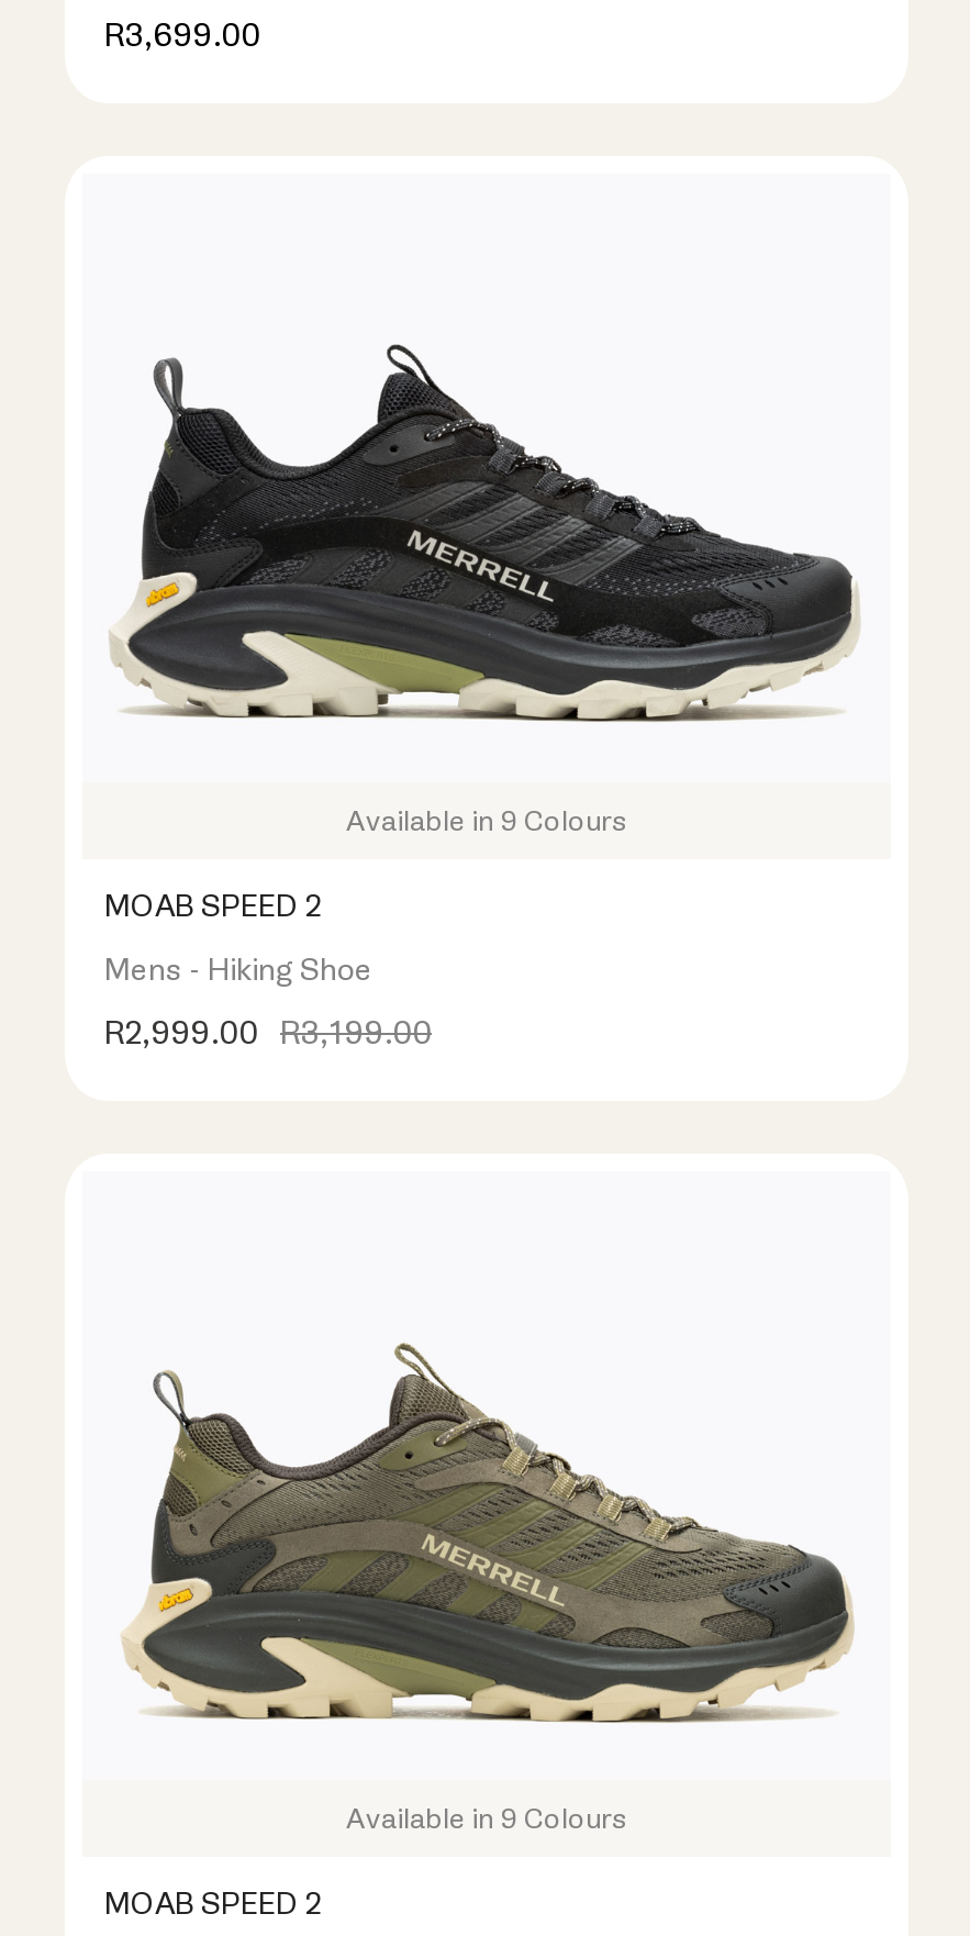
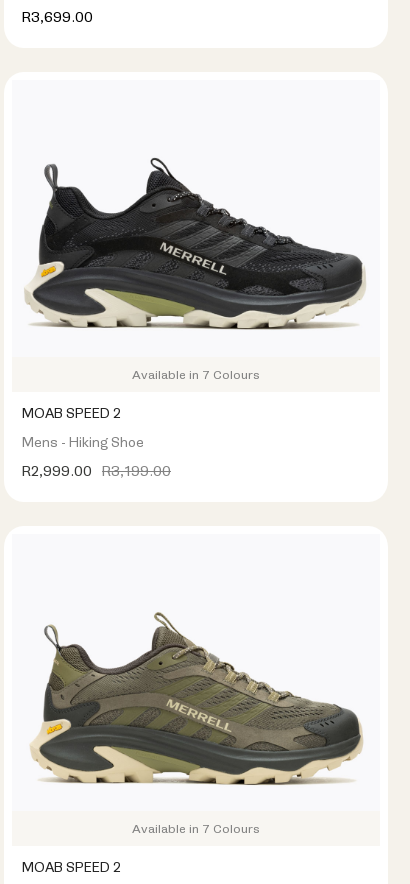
[346,804,627,839] Available in 9 Colours -> [132,367,260,383] Available in 7 Colours
[346,1802,627,1837] Available in 9 Colours -> [132,821,260,837] Available in 7 Colours

